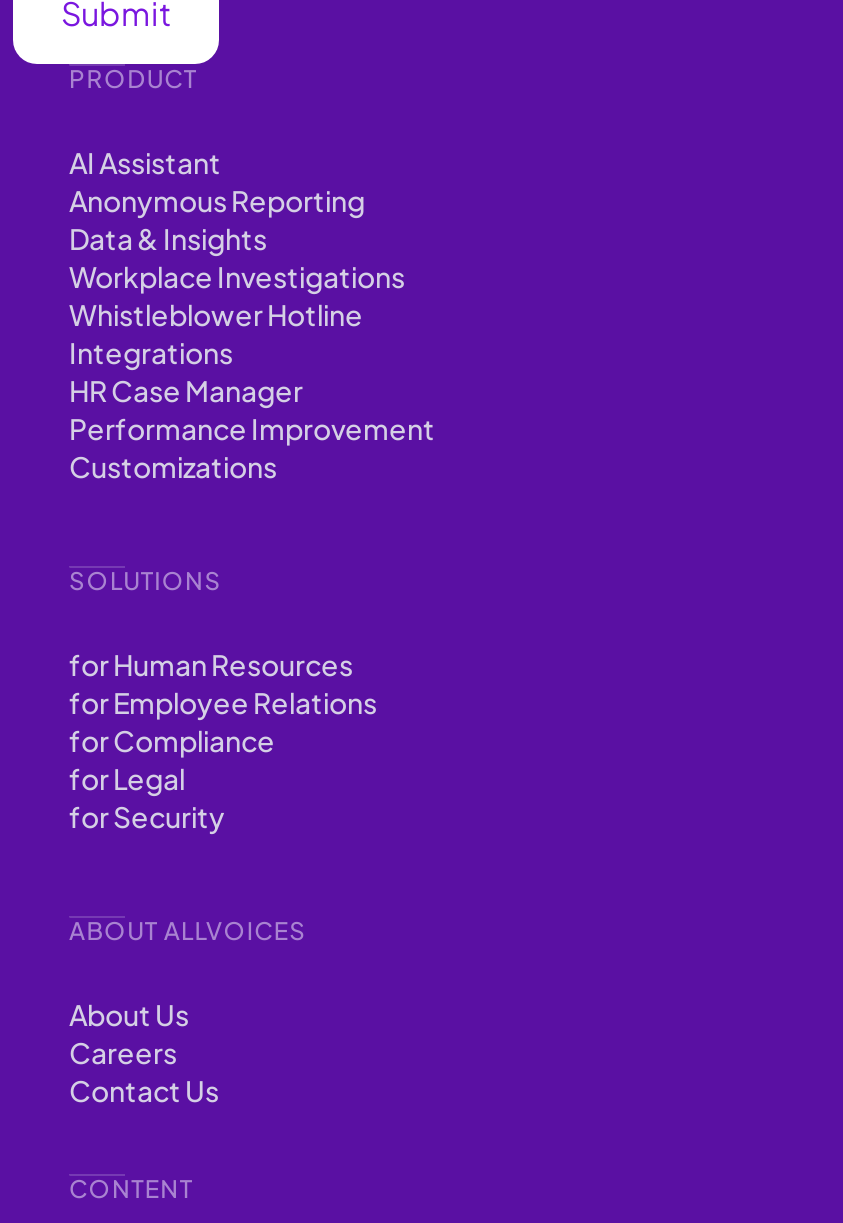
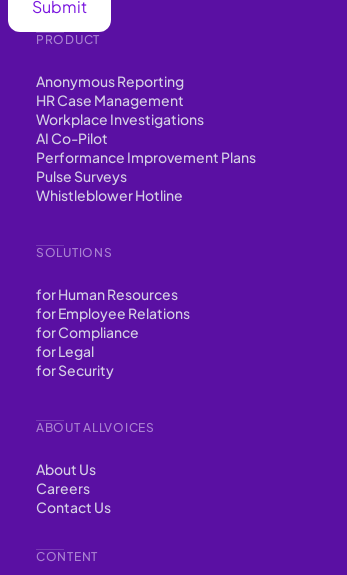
[69,144,221,180] AI Assistant -> none
[69,220,267,256] Data & Insights -> [36,91,184,109] HR Case Management
none -> [36,129,256,185] AI Co-Pilot | Performance Improvement Plans | Pulse Surveys
moved [69,296,363,332] -> [36,186,183,204]: Whistleblower Hotline
[69,334,435,484] Integrations | HR Case Manager | Performance Improvement | Customizations -> none

